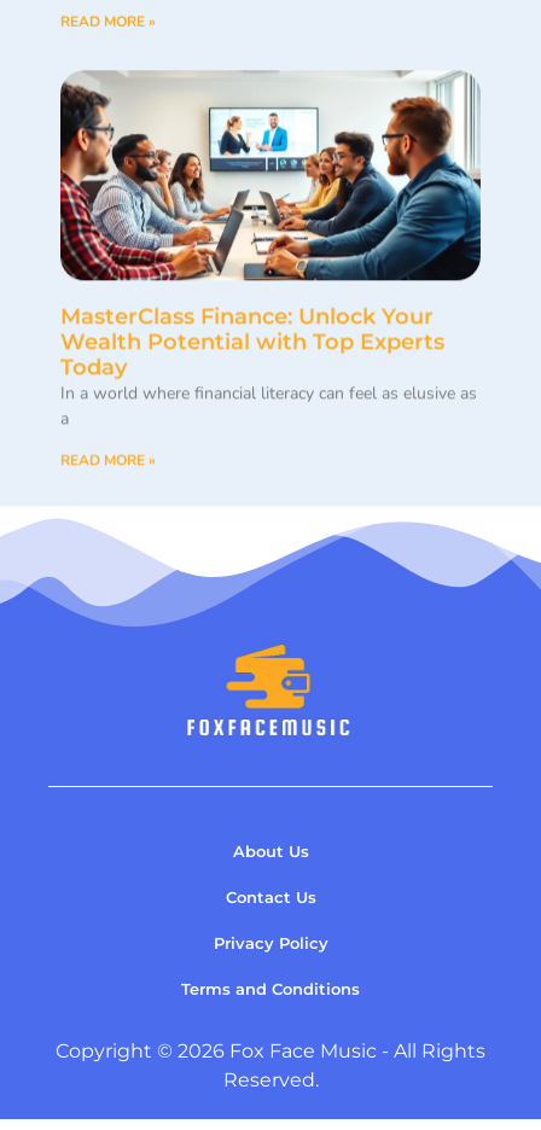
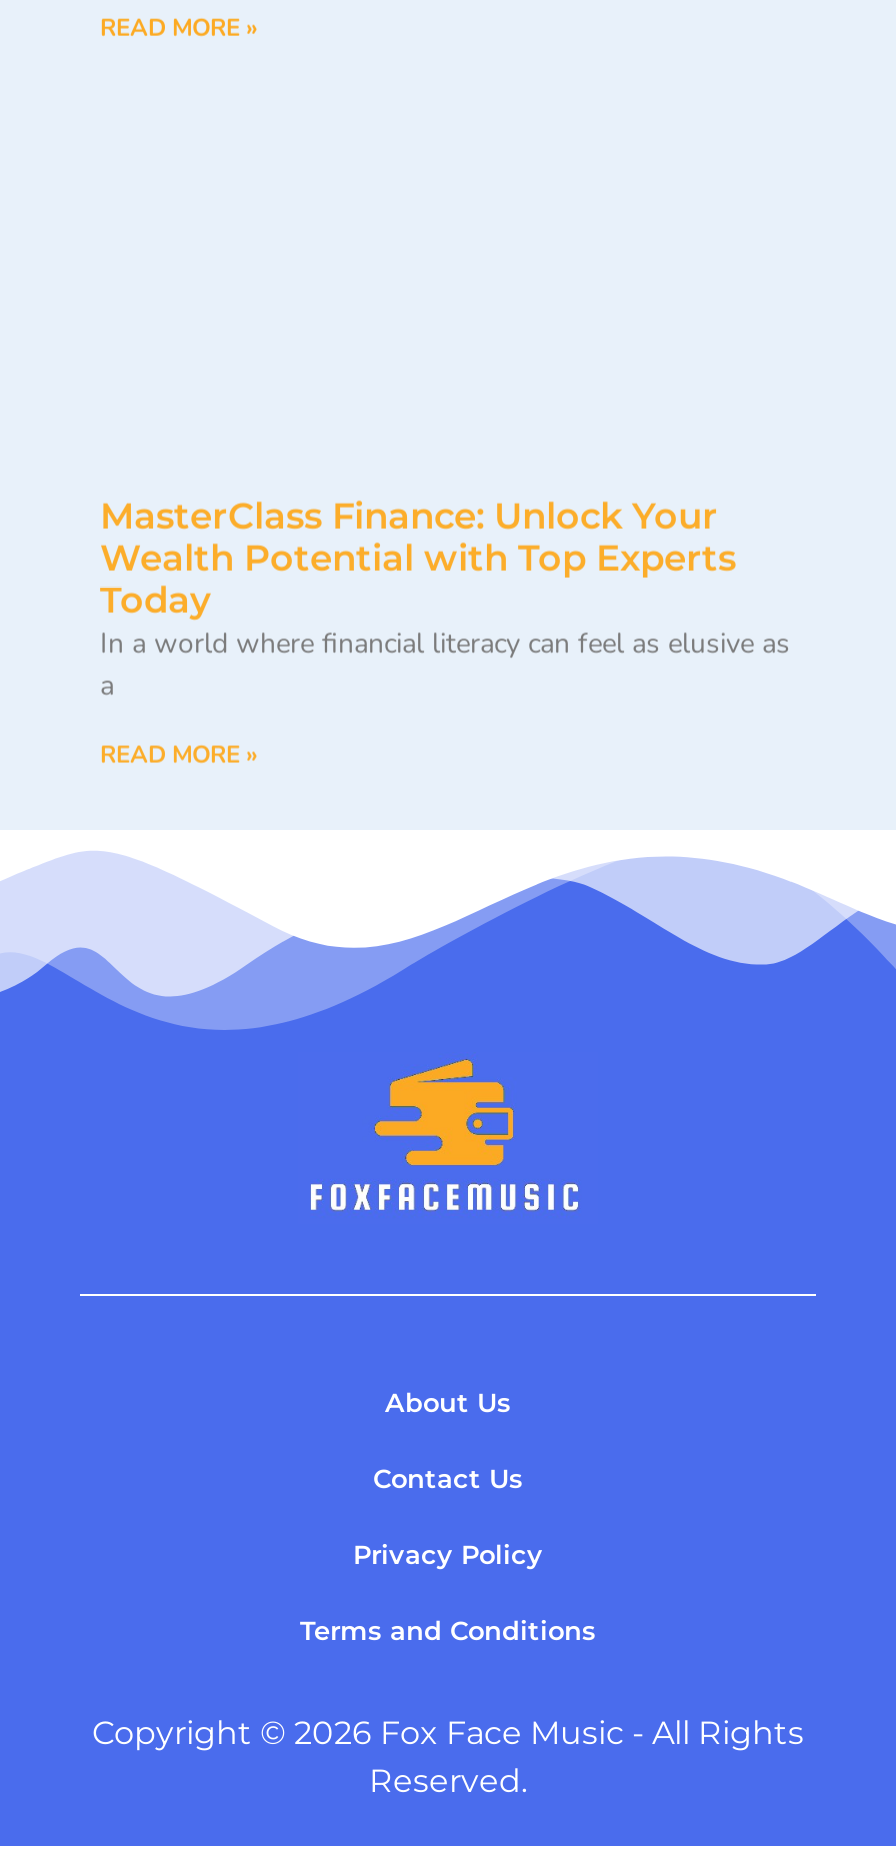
[59,70,482,282] [image] -> none

